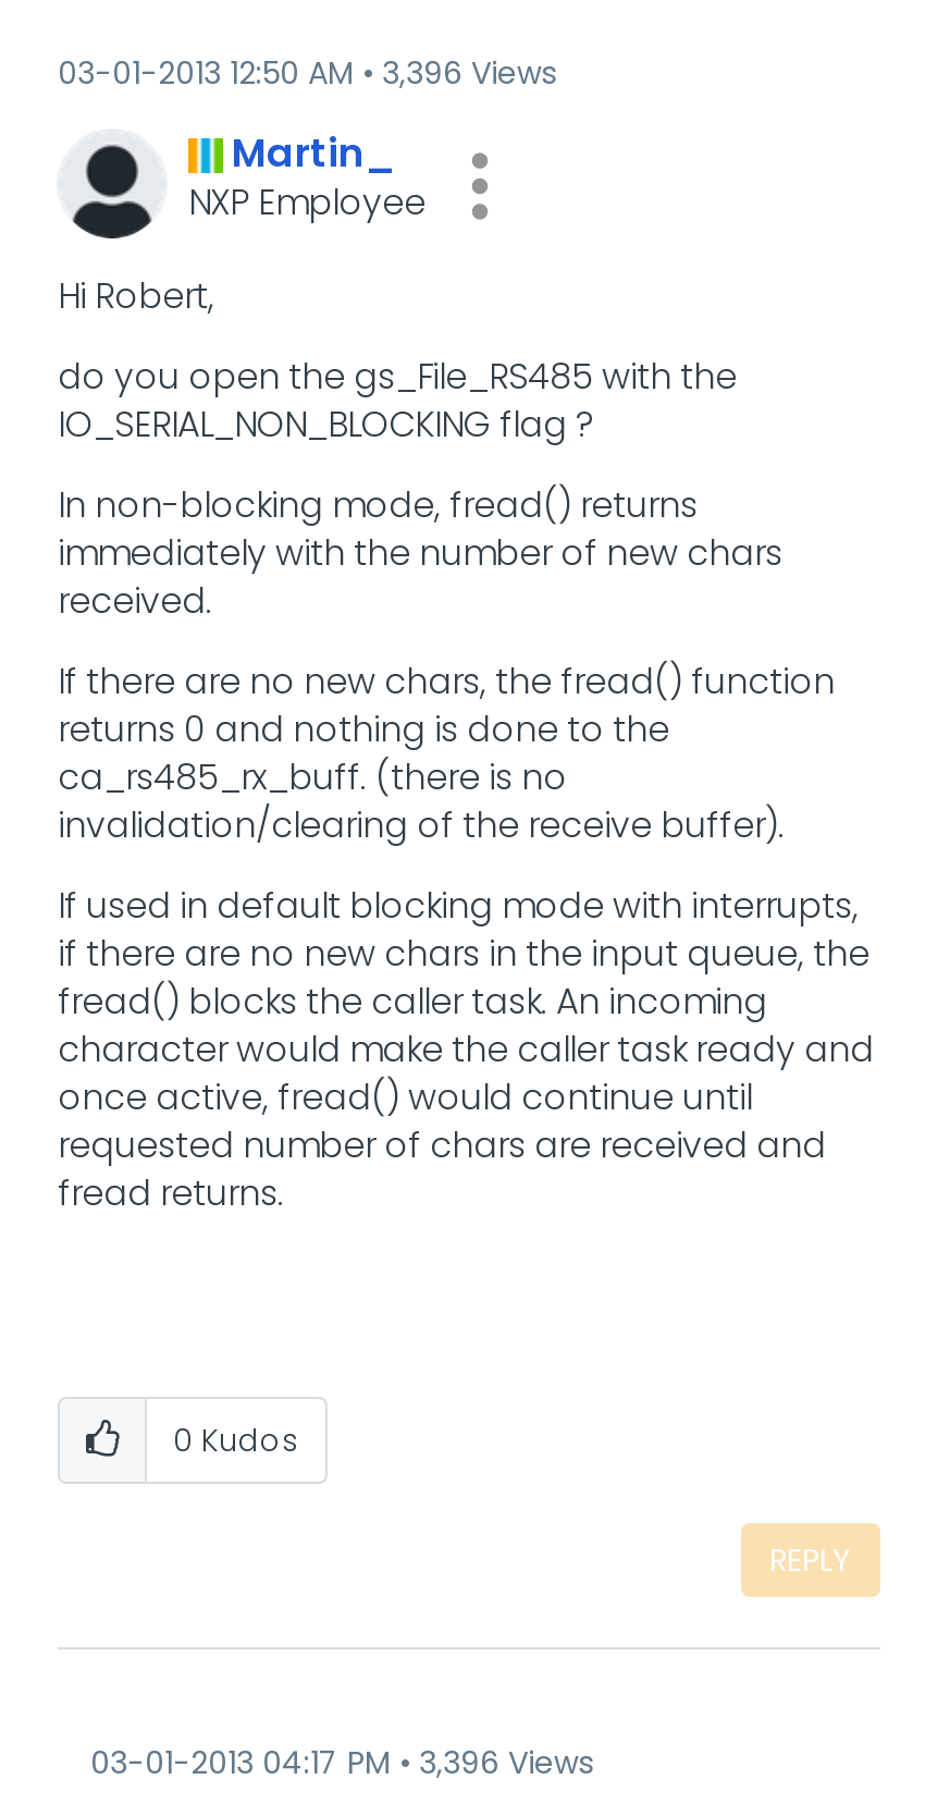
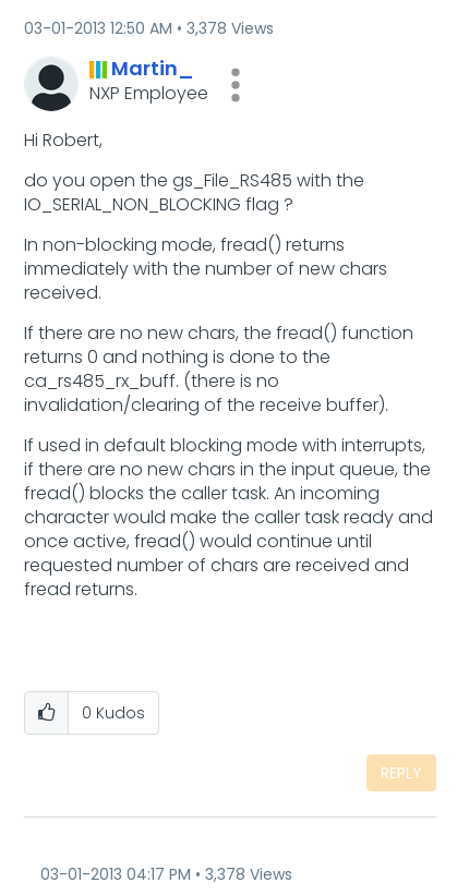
[58,50,556,94] 03-01-2013 12:50 AM 3,396 Views -> [24,17,274,39] 03-01-2013 12:50 AM 3,378 Views
[90,1740,593,1783] 03-01-2013 04:17 PM 3,396 Views -> [40,863,292,885] 03-01-2013 04:17 PM 3,378 Views

